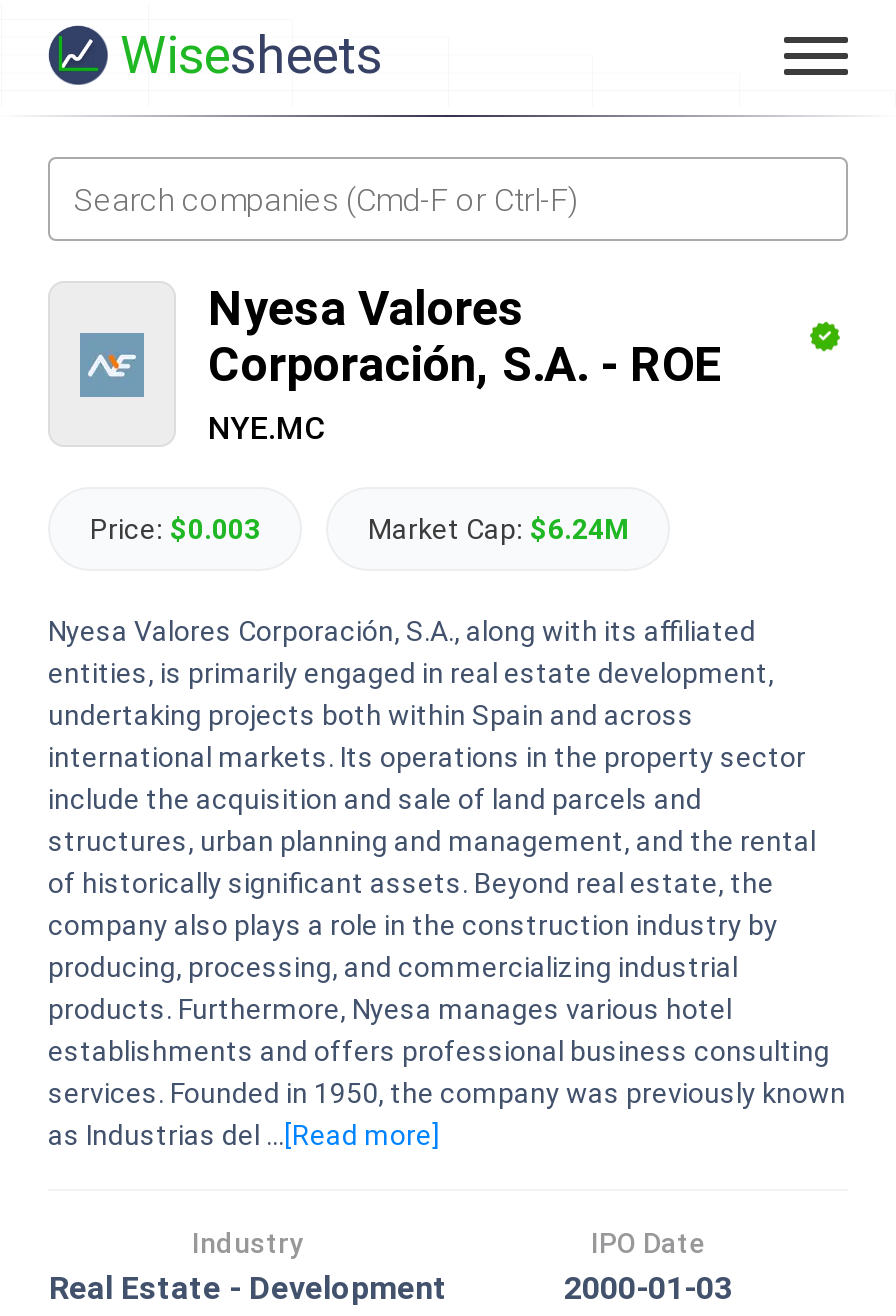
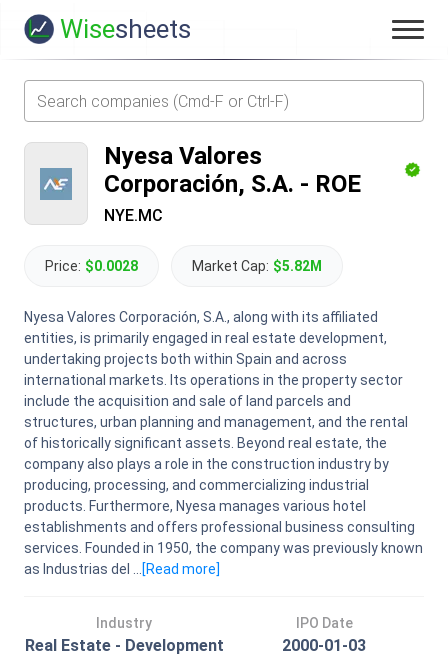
[90,513,260,545] Price: $0.003 -> [45,258,138,274] Price: $0.0028
[368,513,628,545] Market Cap: $6.24M -> [192,258,322,274] Market Cap: $5.82M

